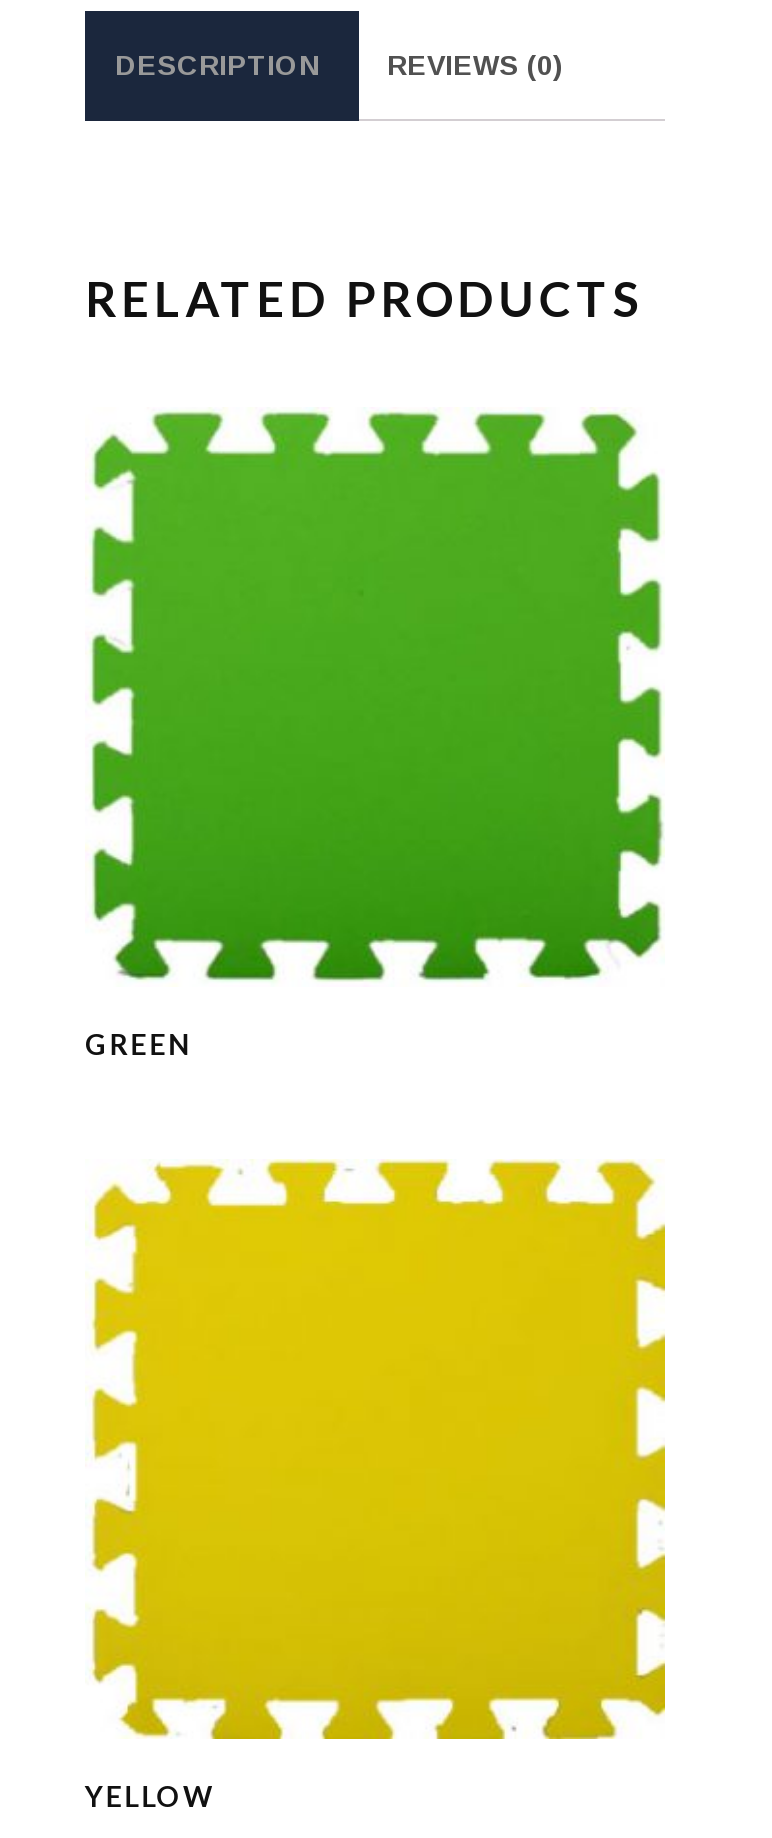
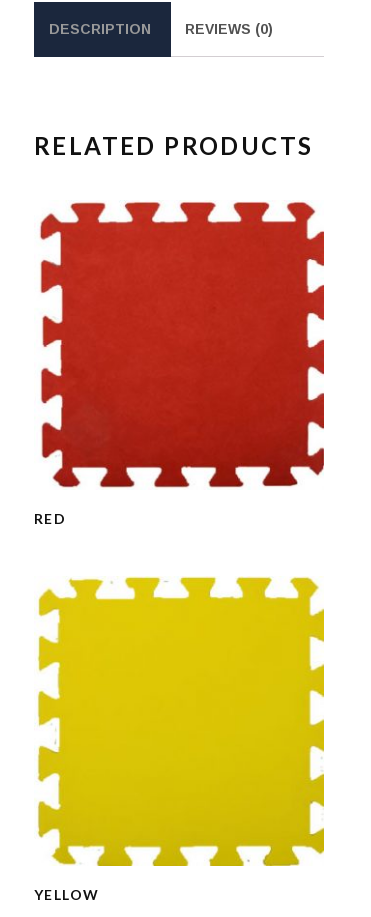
[85,411,665,1062] [image] | GREEN -> [34,201,325,527] [image] | RED

